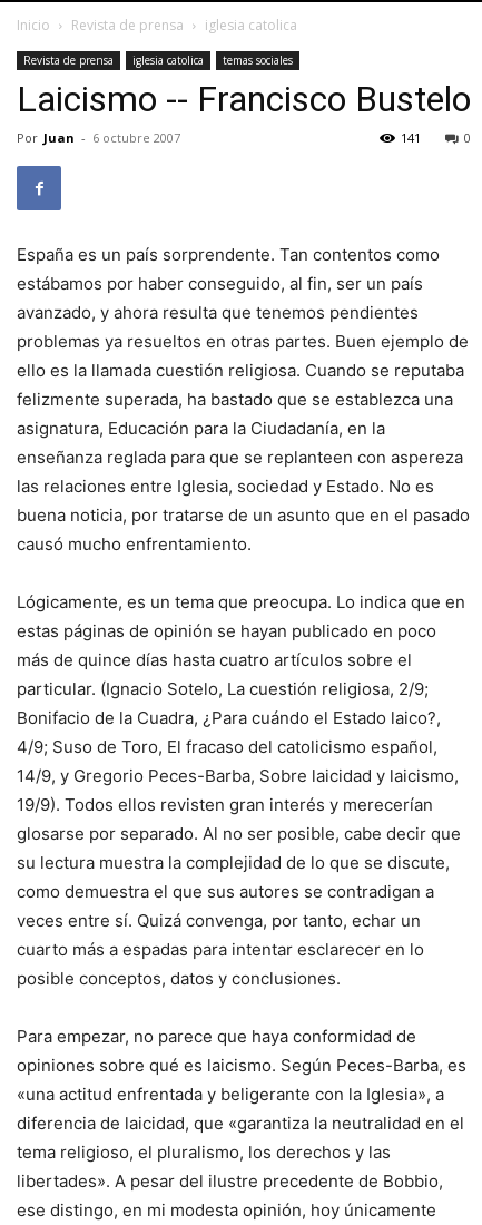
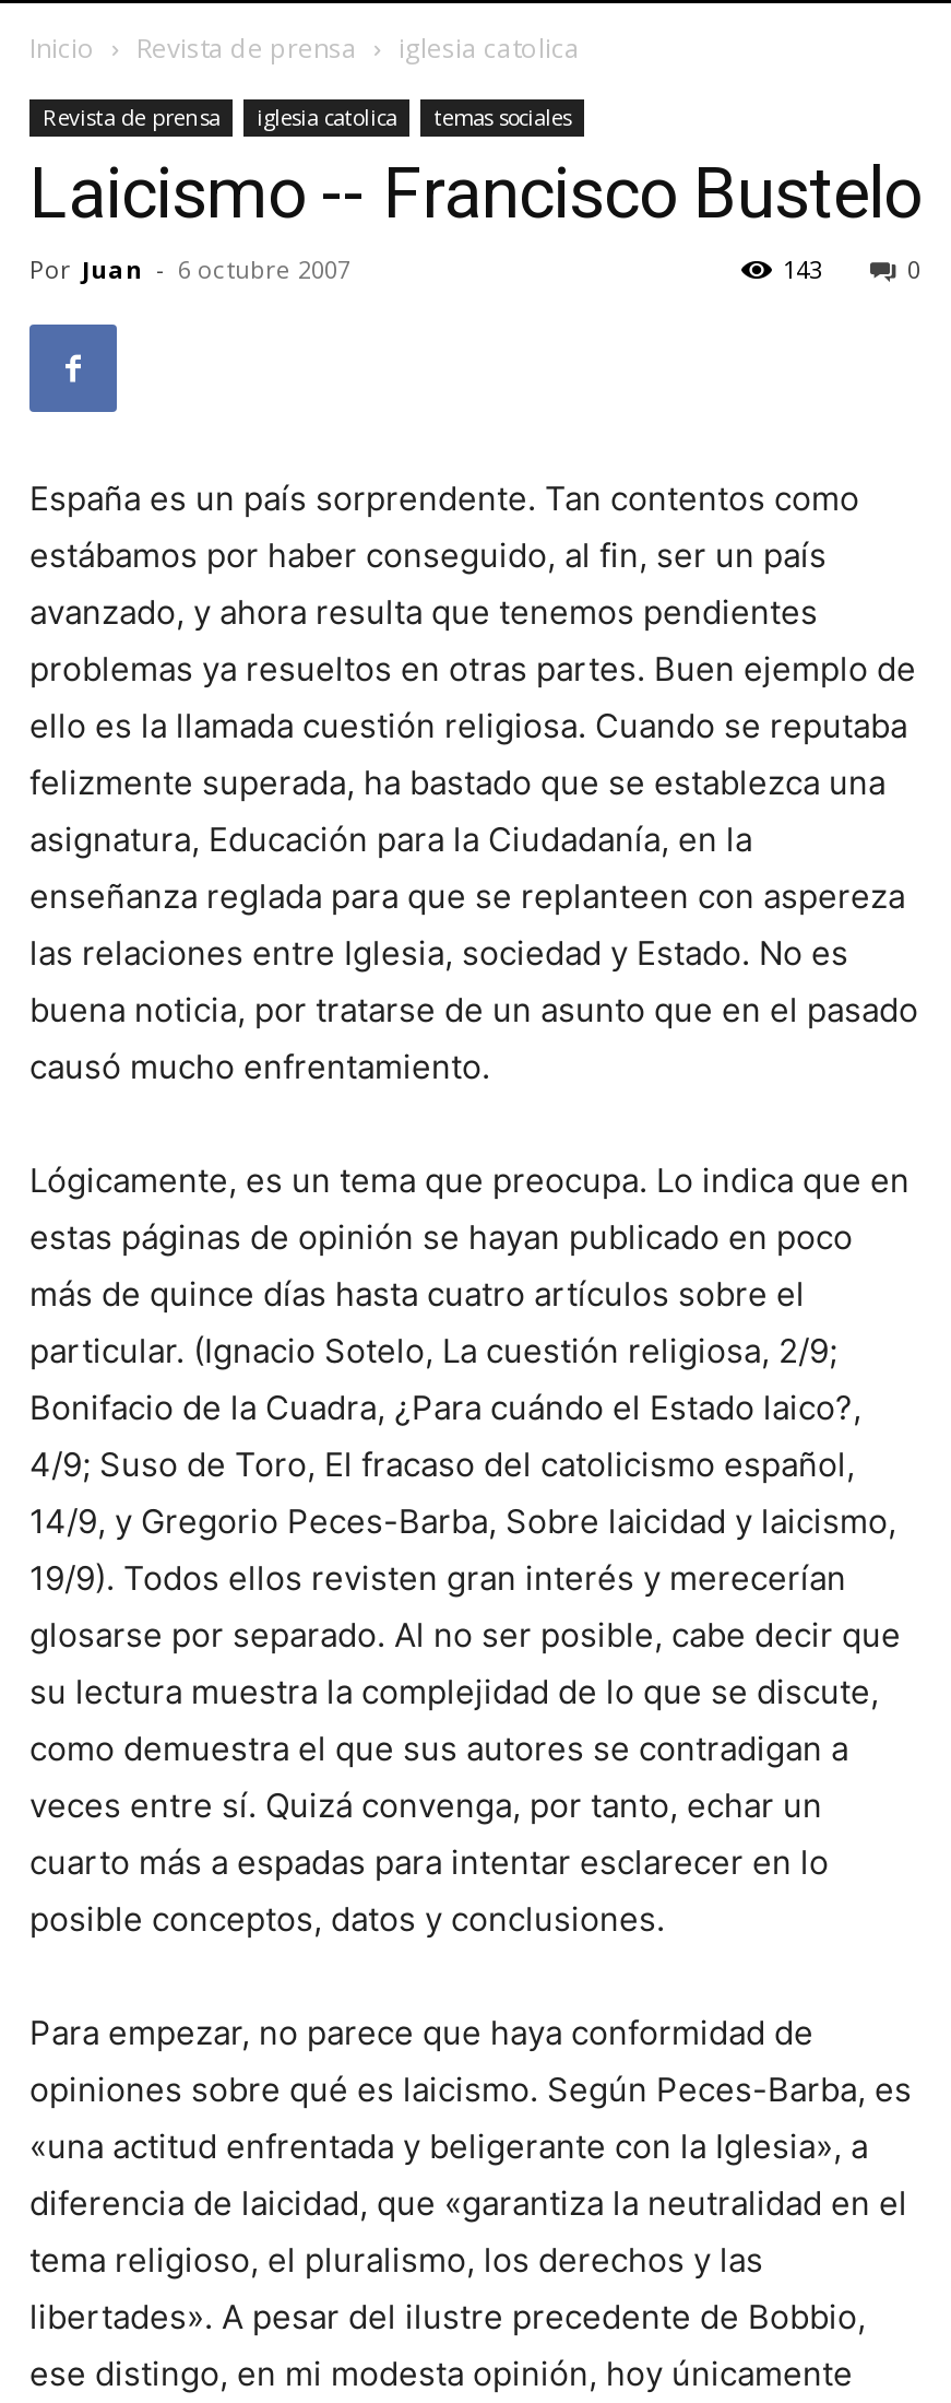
[401,130,421,146] 141 -> [783,254,822,286] 143

